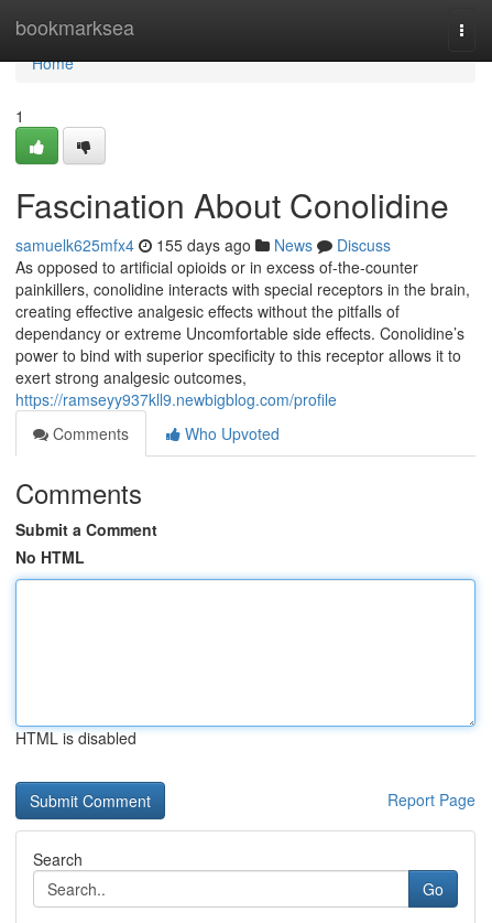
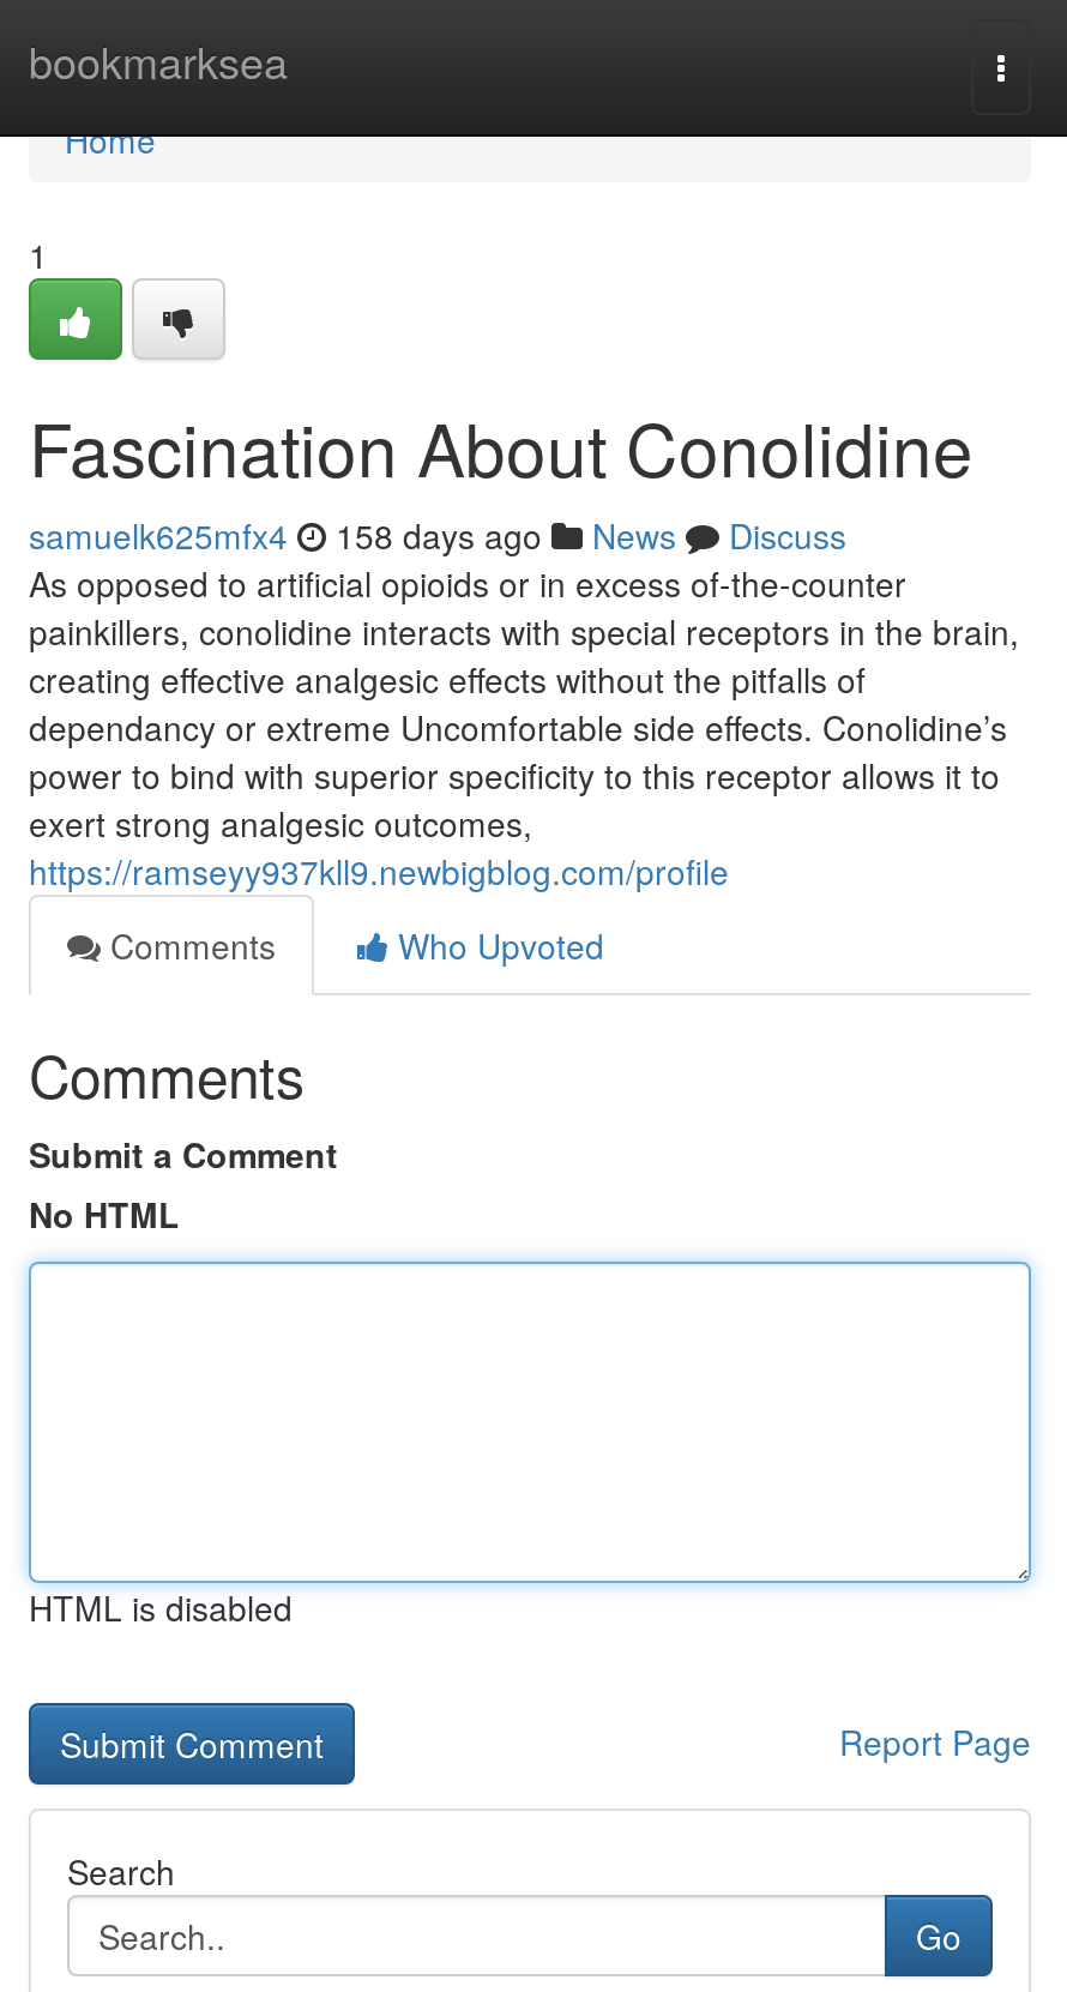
[15,234,391,256] samuelk625mfx4 155 days ago News Discuss -> [29,511,846,559] samuelk625mfx4 158 days ago News Discuss

